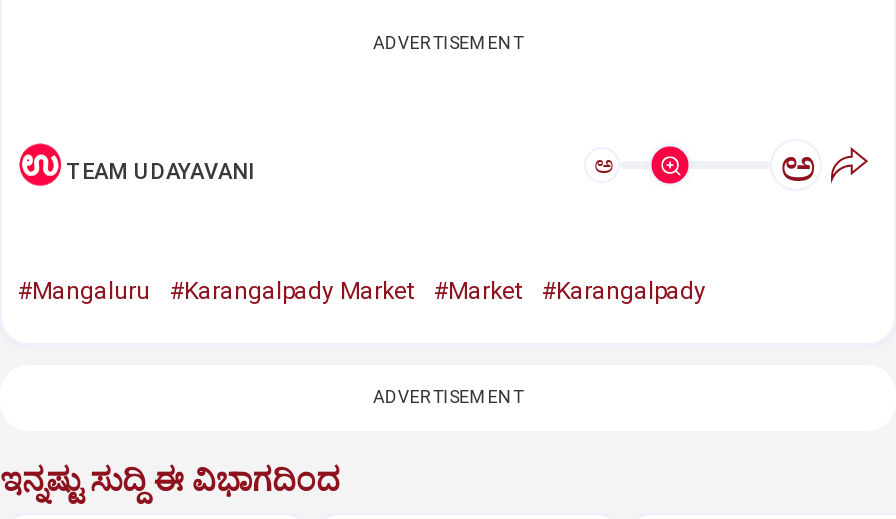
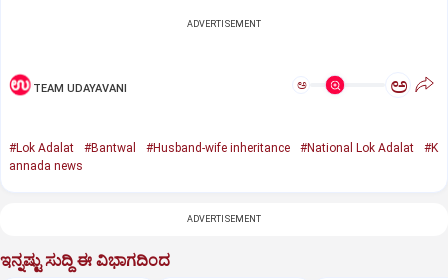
[18,277,706,305] #Mangaluru | #Karangalpady Market | #Market | #Karangalpady -> [9,141,438,173] #Lok Adalat | #Bantwal | #Husband-wife inheritance | #National Lok Adalat | #K | annada news

